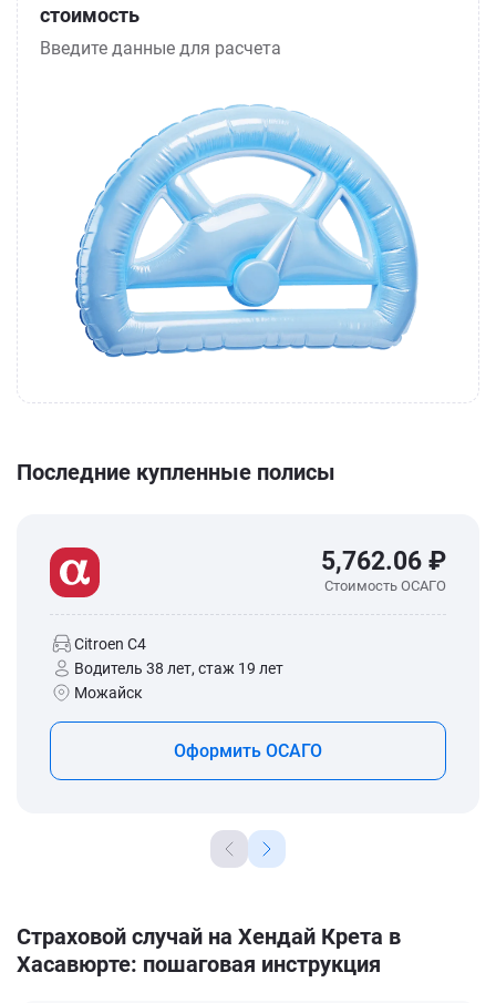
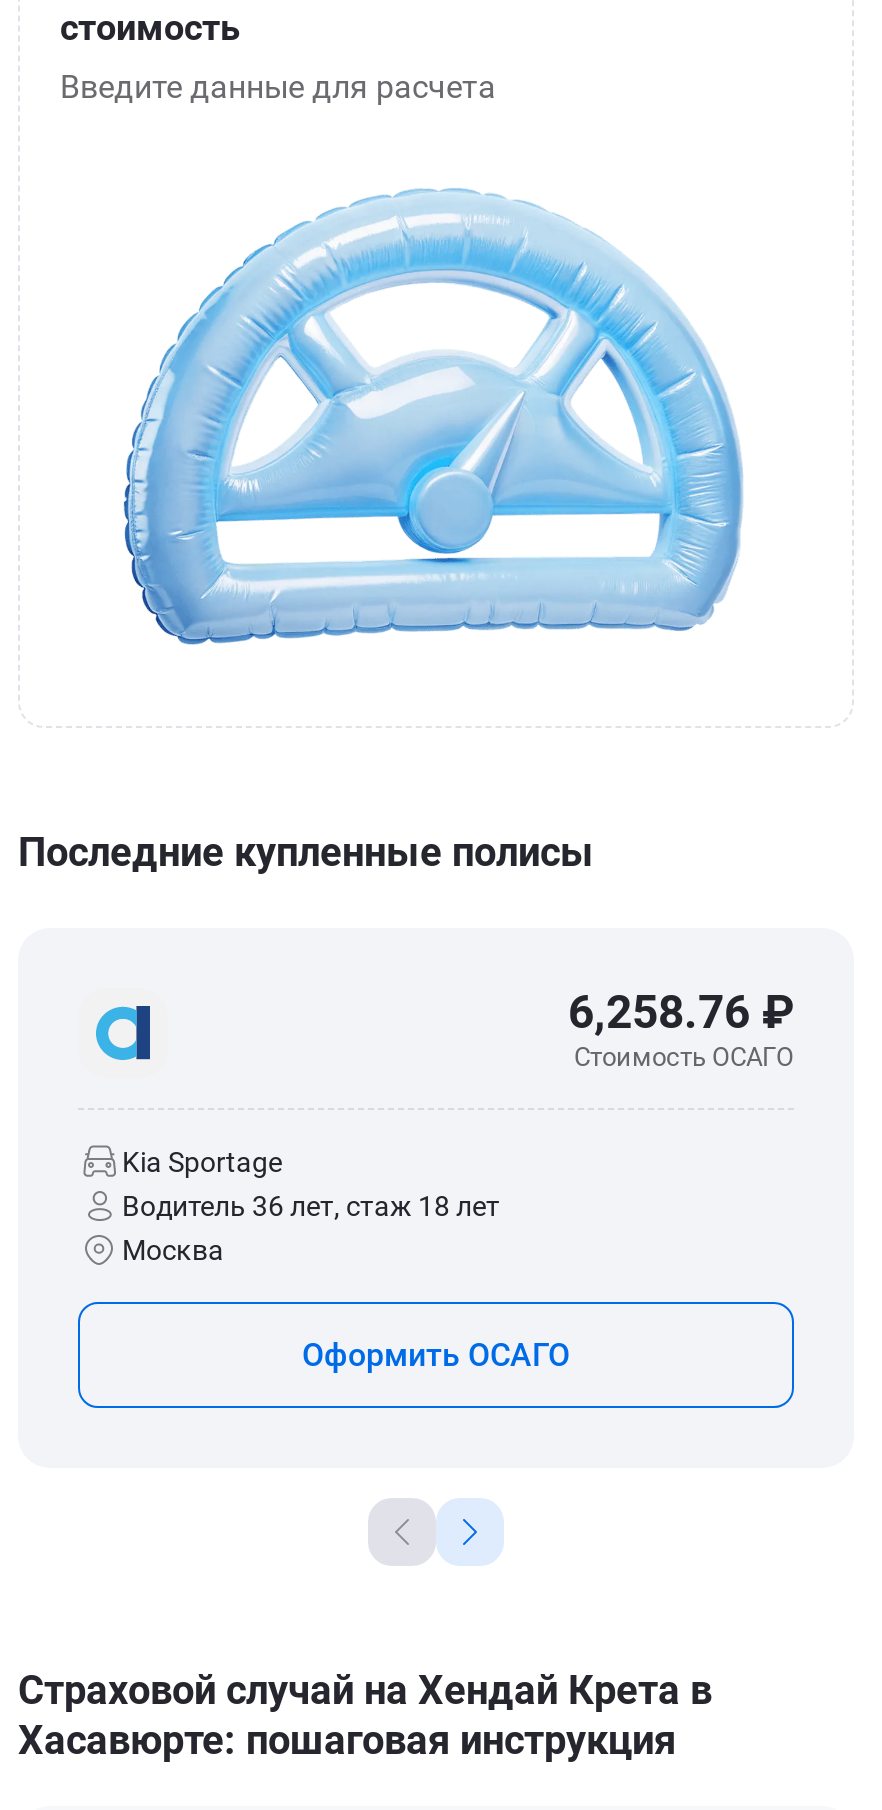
[49,546,283,701] [image] | Citroen C4 | Водитель 38 лет, стаж 19 лет | Можайск -> [78,988,500,1266] [image] | Kia Sportage | Водитель 36 лет, стаж 18 лет | Москва
[321,546,446,576] 5,762.06 ₽ -> [568,986,794,1040] 6,258.76 ₽

